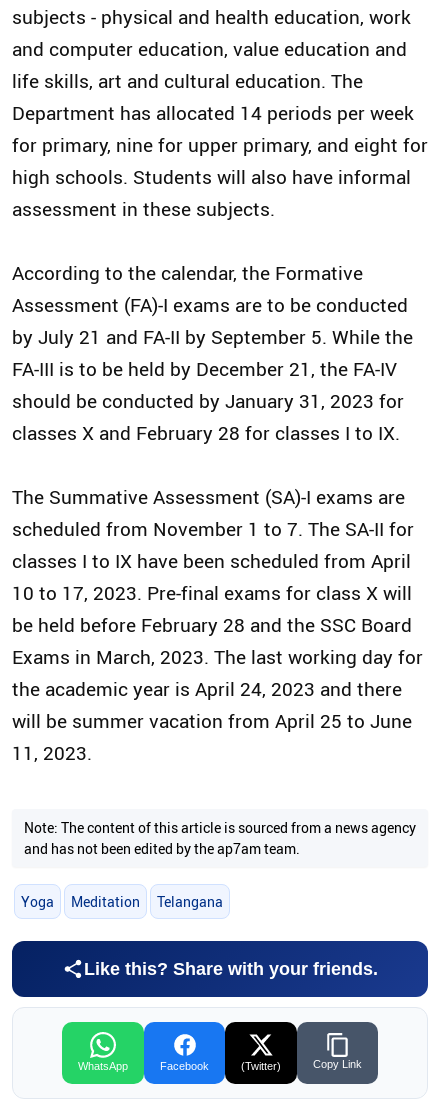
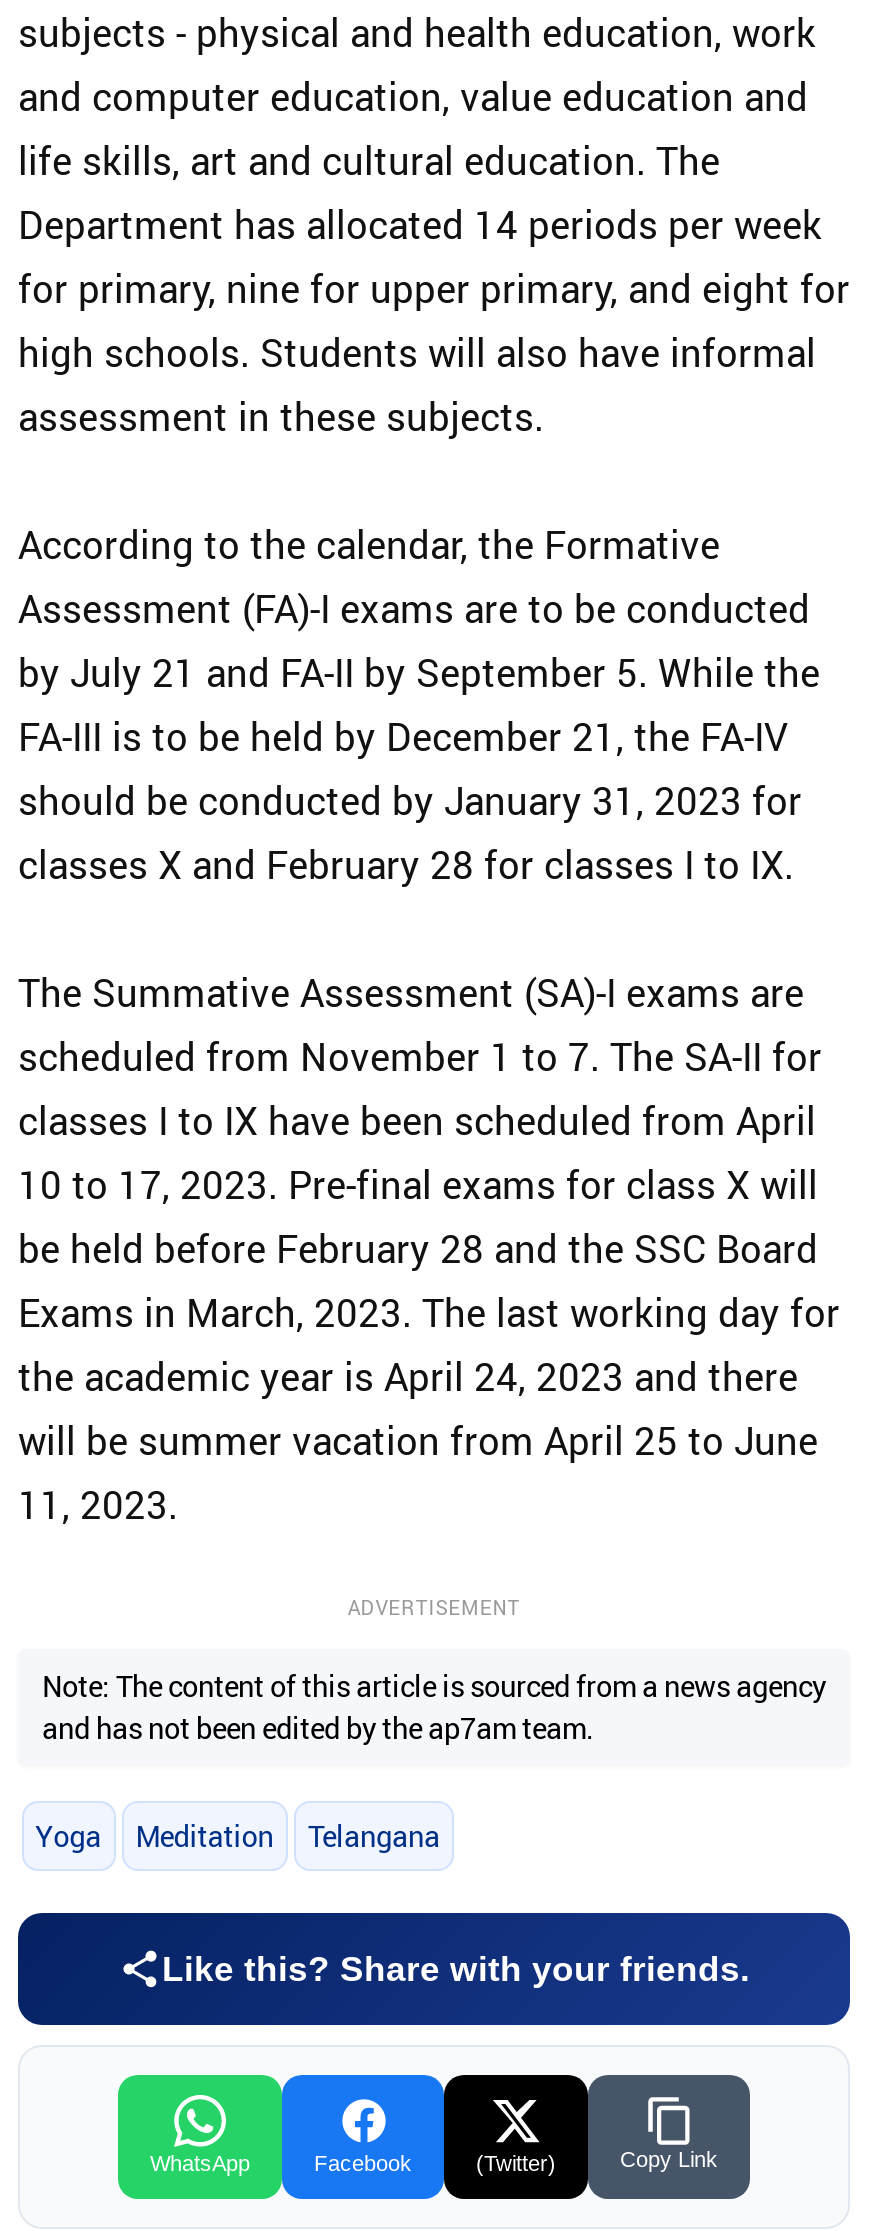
none -> [348,1593,520,1621] ADVERTISEMENT

